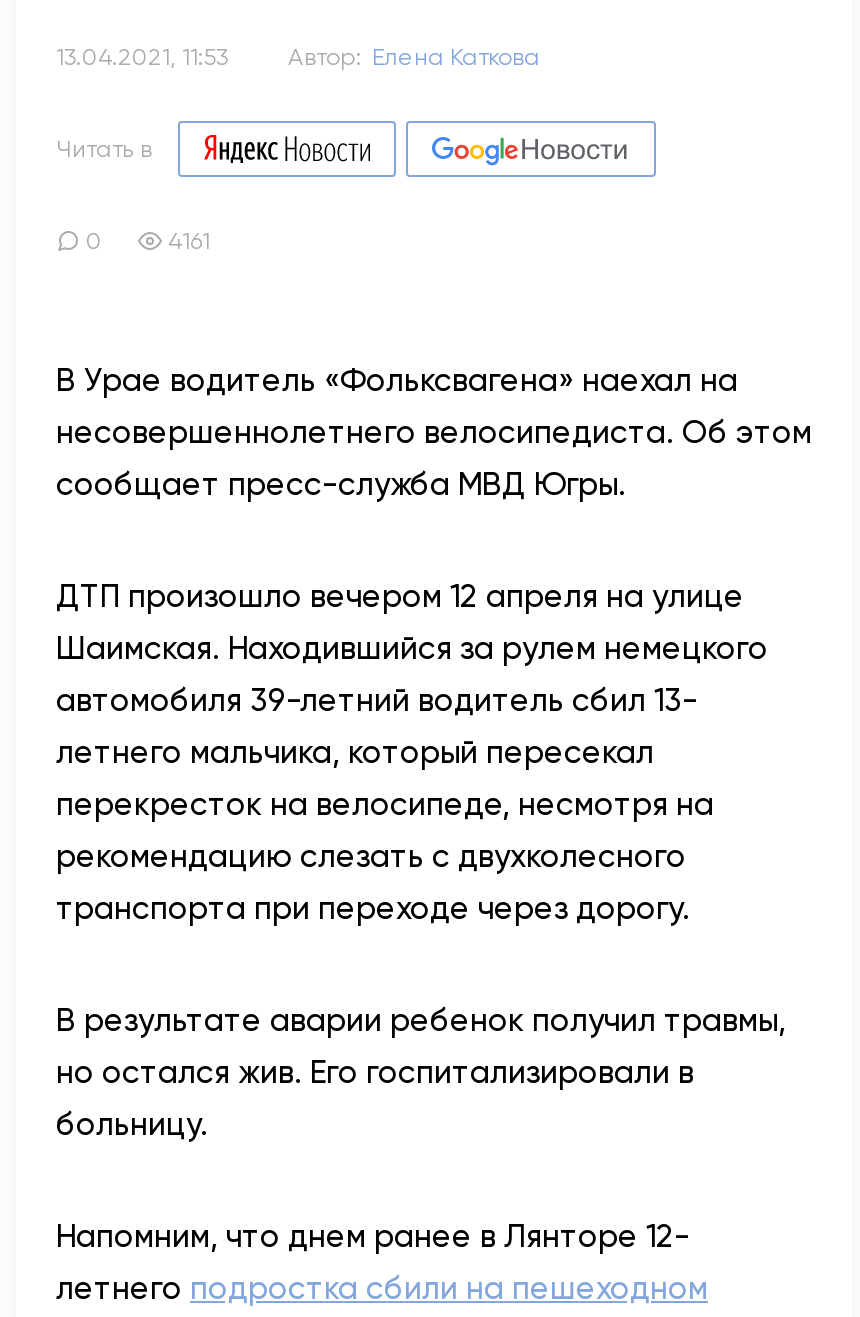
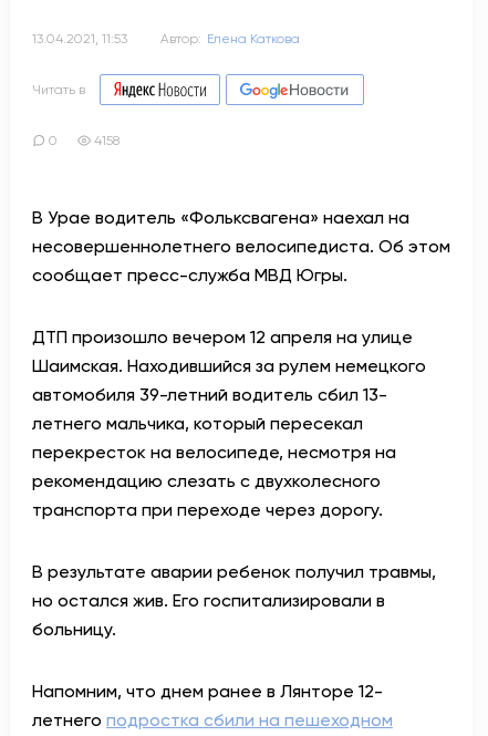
[168,227,210,255] 4161 -> [94,133,120,148] 4158

